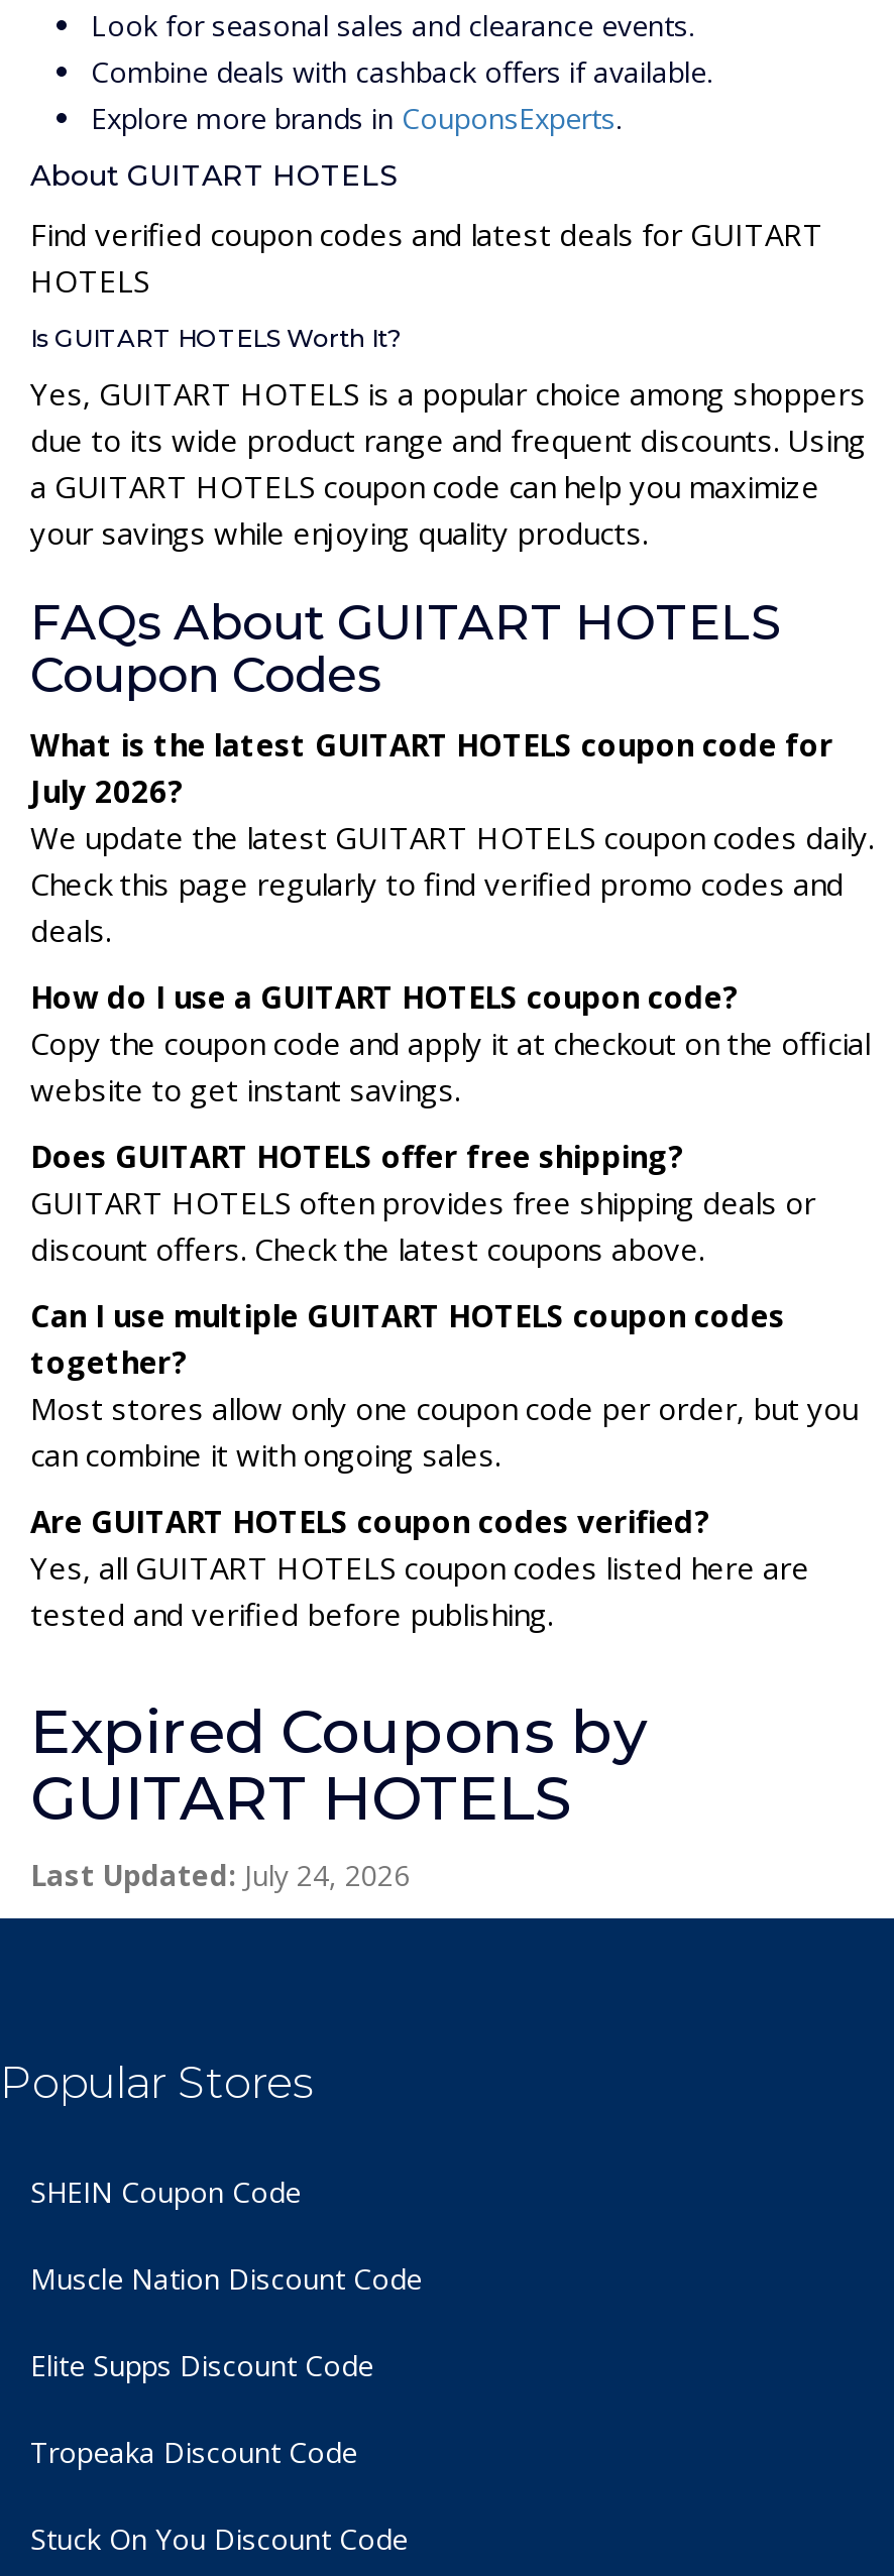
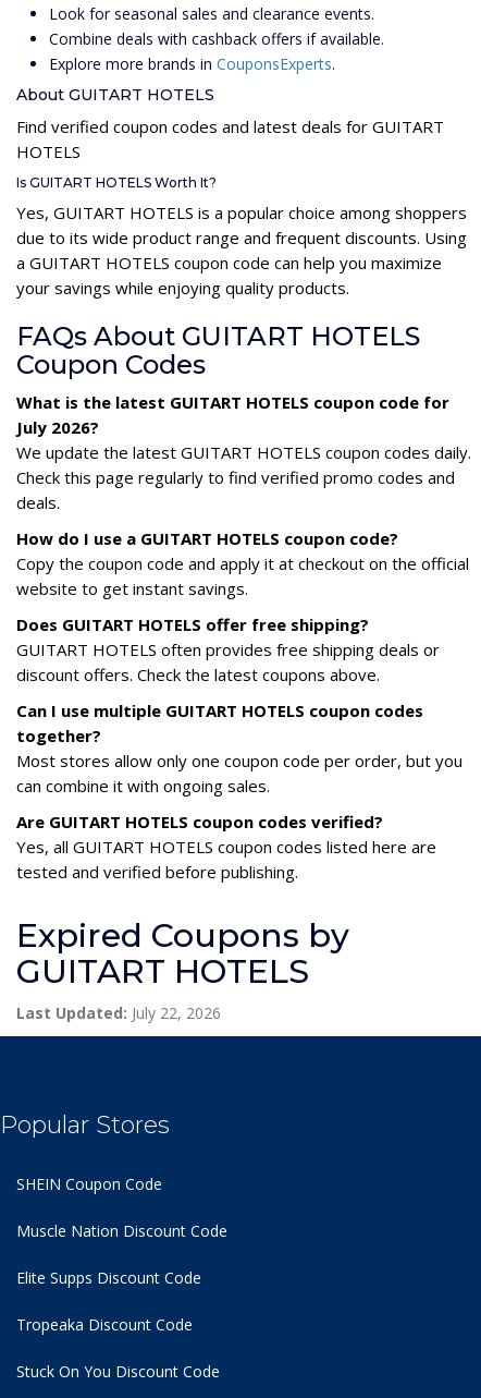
[30,1856,410,1895] Last Updated: July 24, 2026 -> [16,1003,221,1023] Last Updated: July 22, 2026

